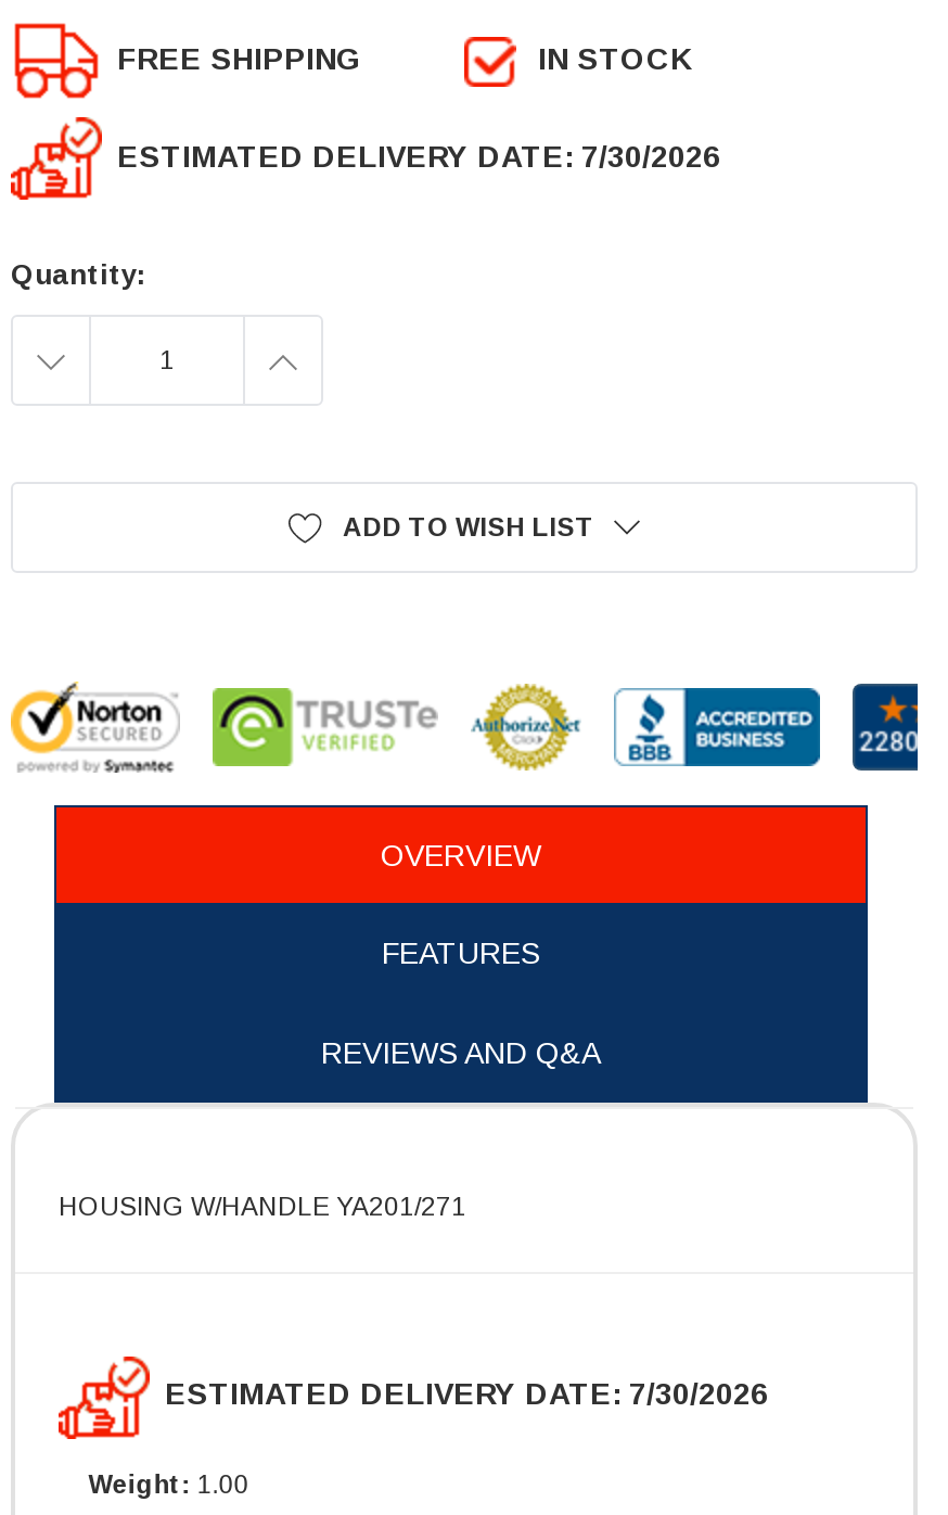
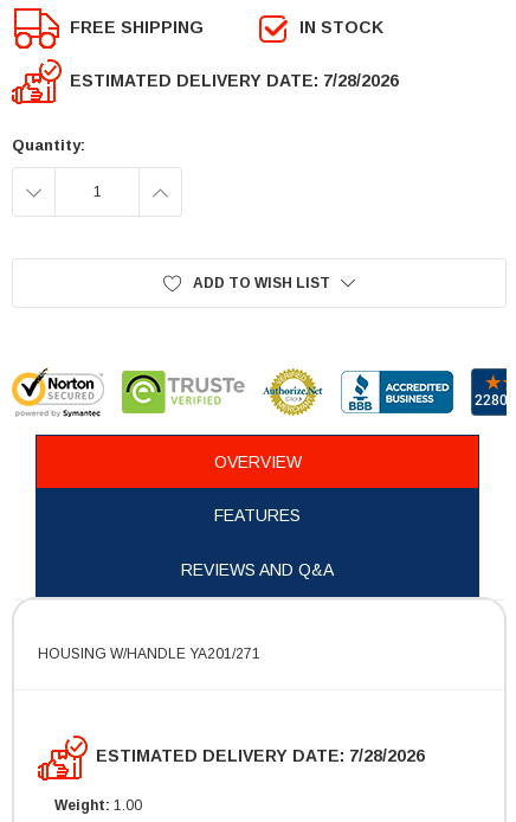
[117,139,720,174] ESTIMATED DELIVERY DATE: 7/30/2026 -> [70,71,399,90] ESTIMATED DELIVERY DATE: 7/28/2026
[165,1377,768,1411] ESTIMATED DELIVERY DATE: 7/30/2026 -> [96,747,425,766] ESTIMATED DELIVERY DATE: 7/28/2026

